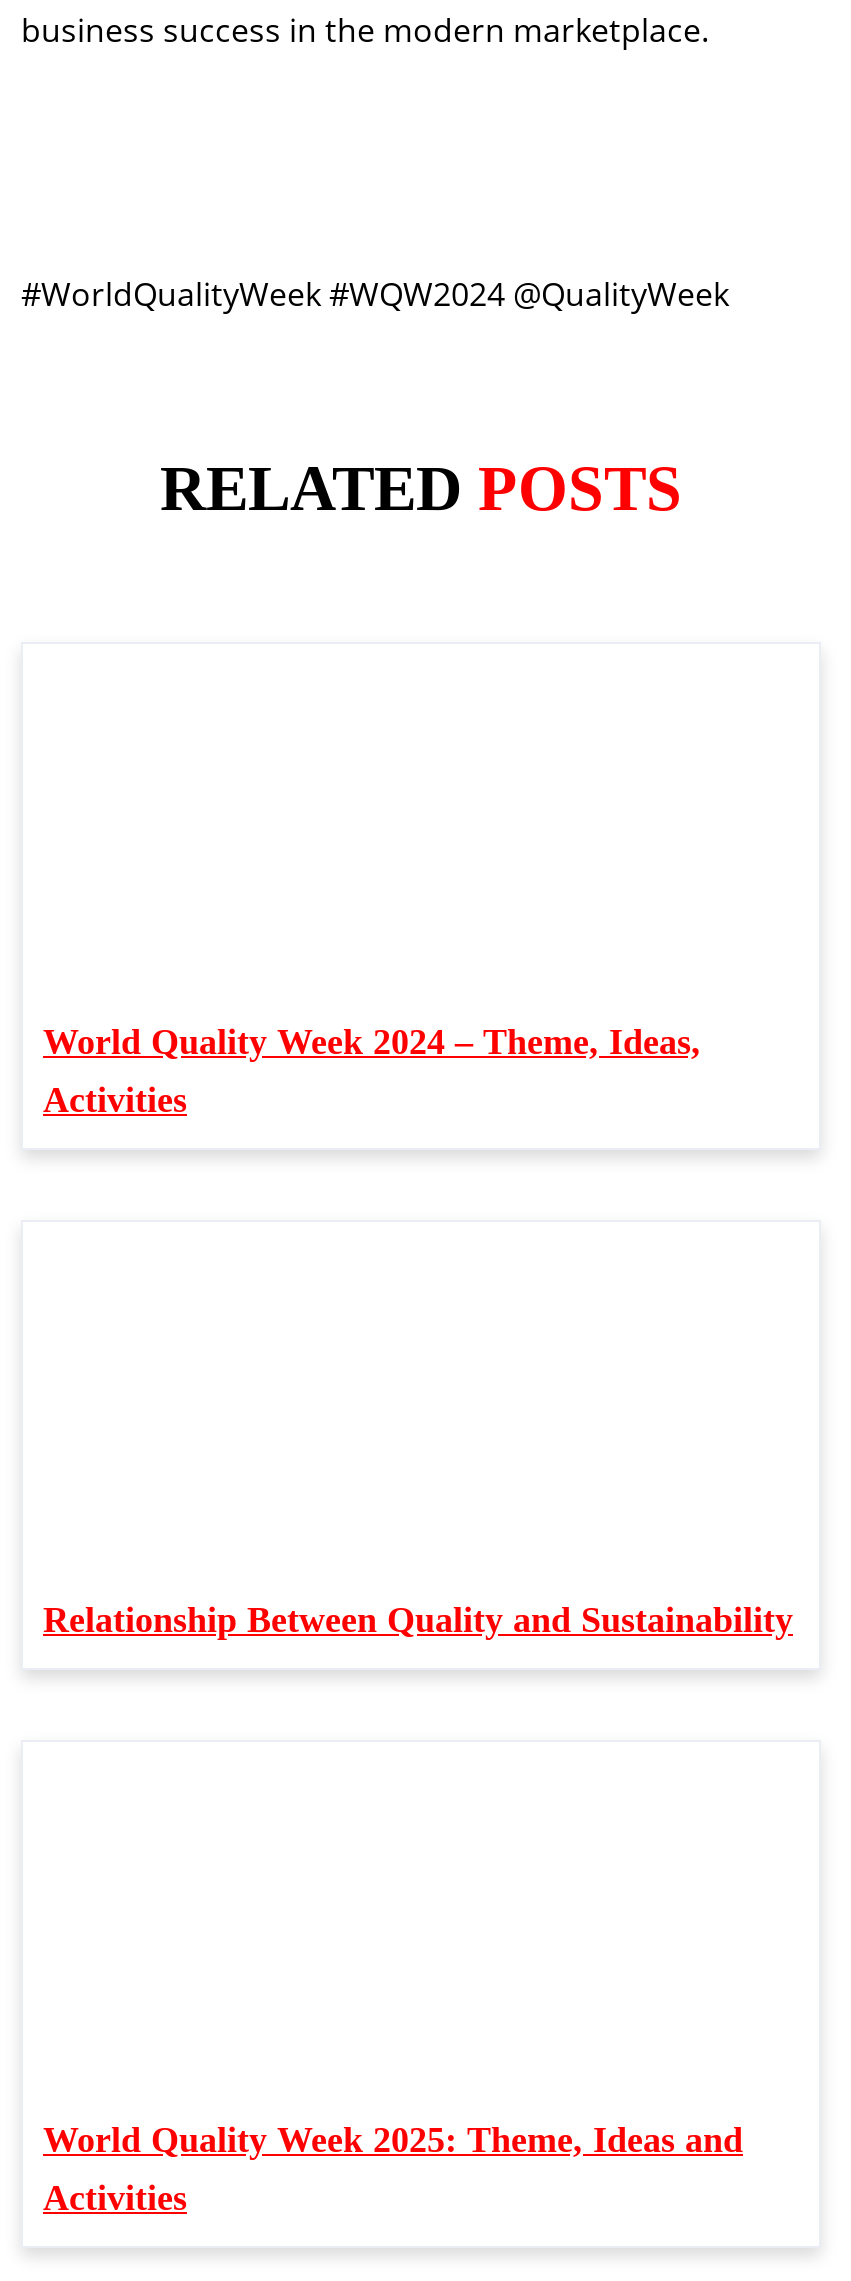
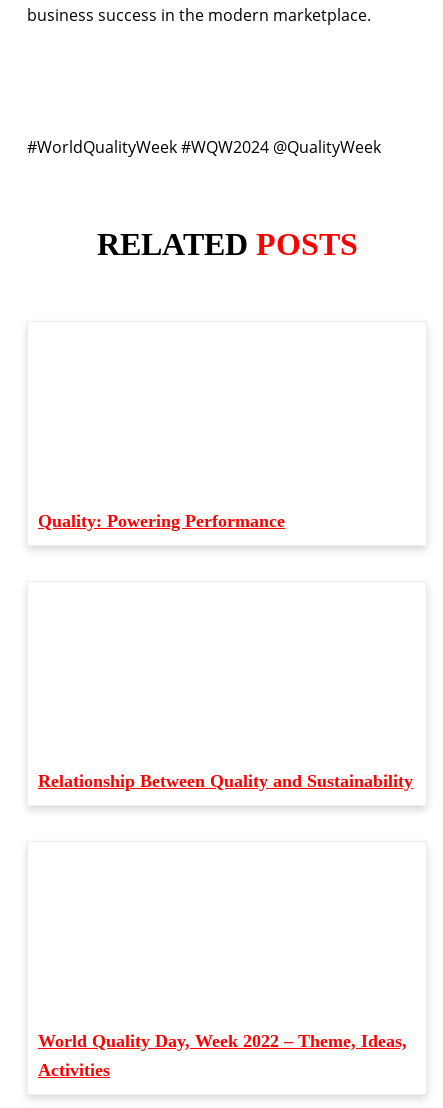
[43,1022,701,1120] World Quality Week 2024 – Theme, Ideas, | Activities -> [38,511,285,531] Quality: Powering Performance
[43,2120,743,2160] World Quality Week 2025: Theme, Ideas and -> [38,1031,407,1051] World Quality Day, Week 2022 – Theme, Ideas,

